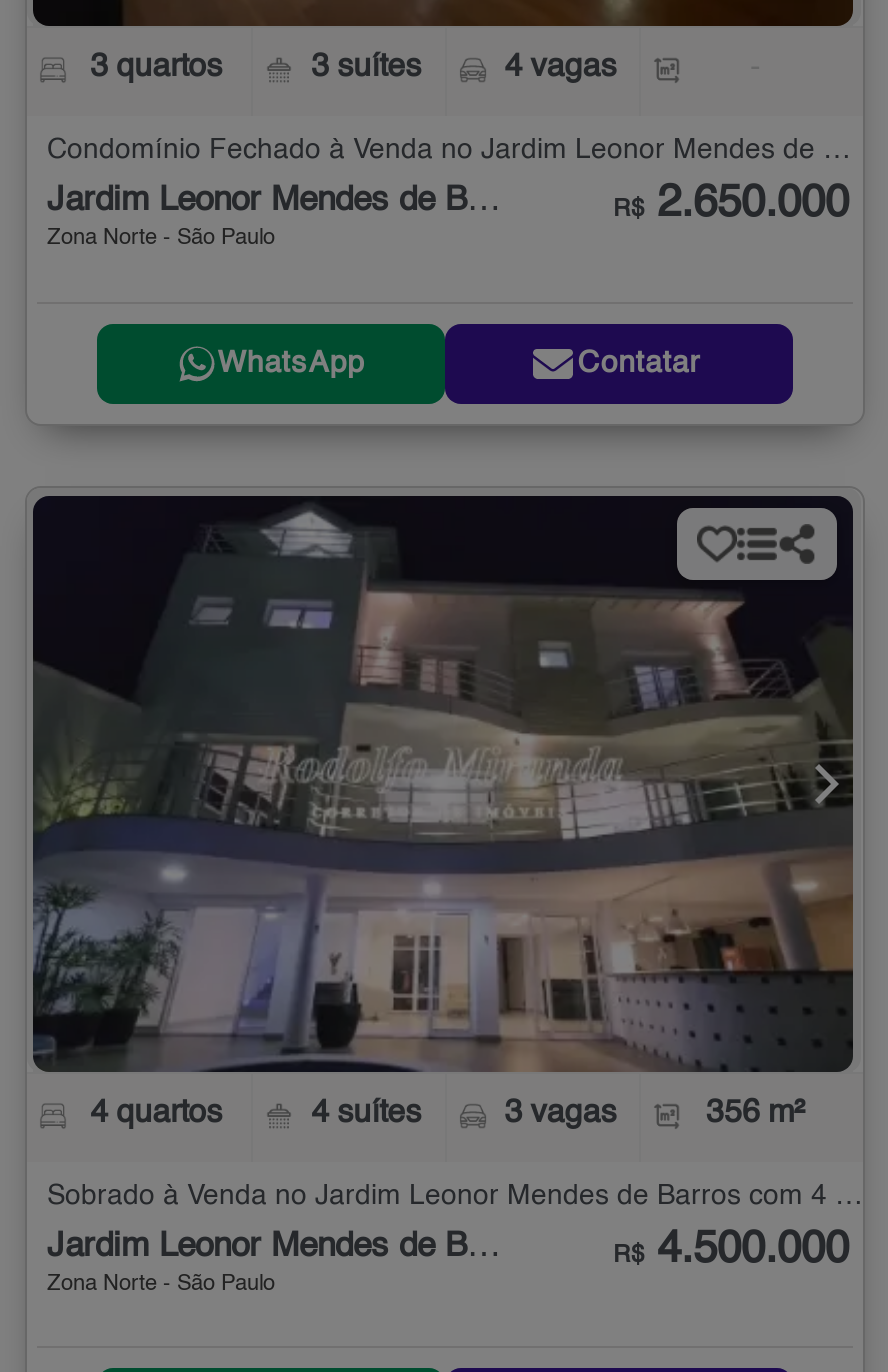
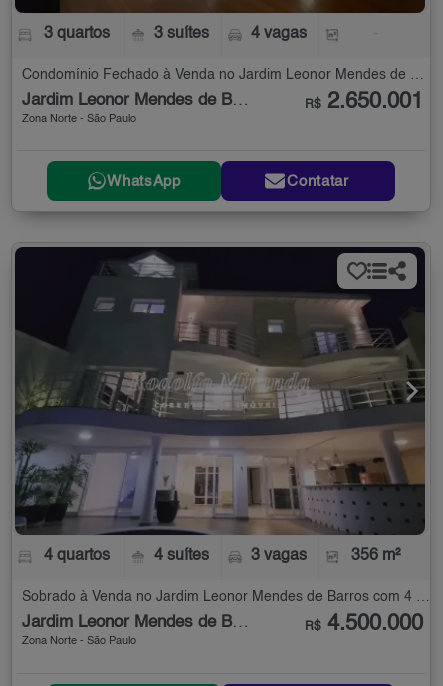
[613,182,849,226] R$2.650.000 -> [305,91,423,113] R$2.650.001

